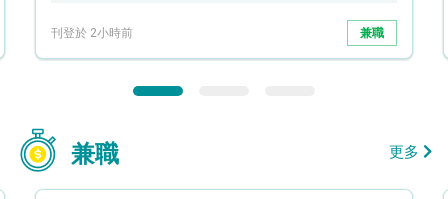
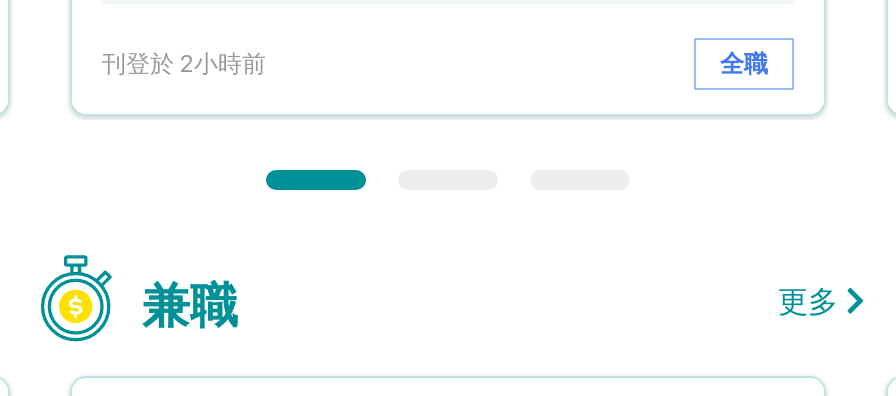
[360,25,384,39] 兼職 -> [720,49,768,77] 全職

